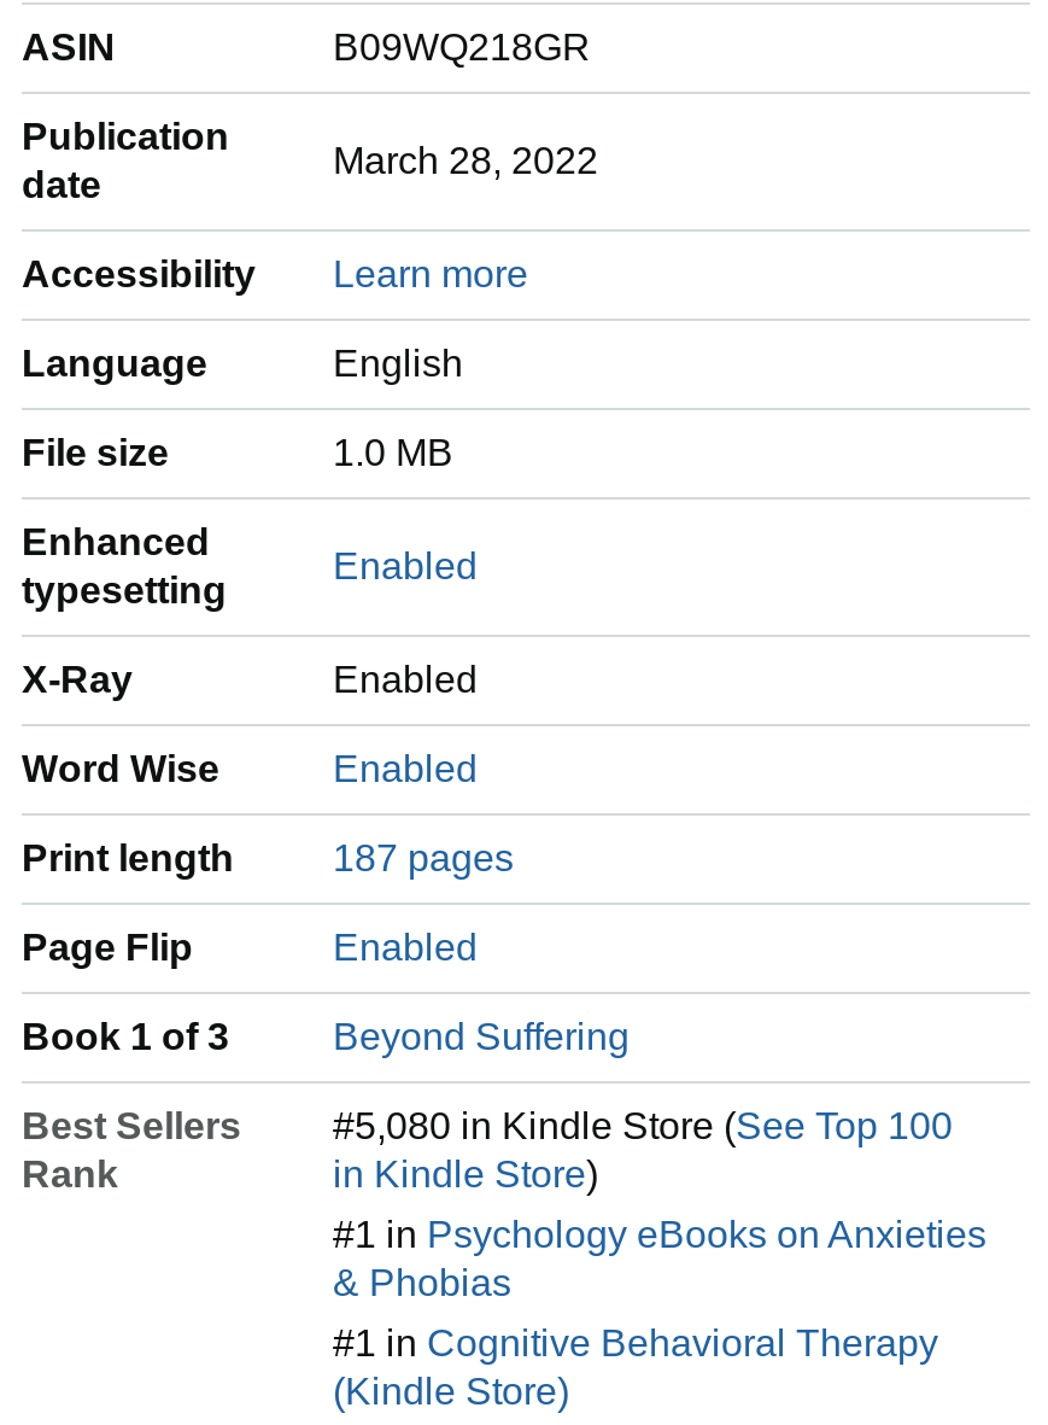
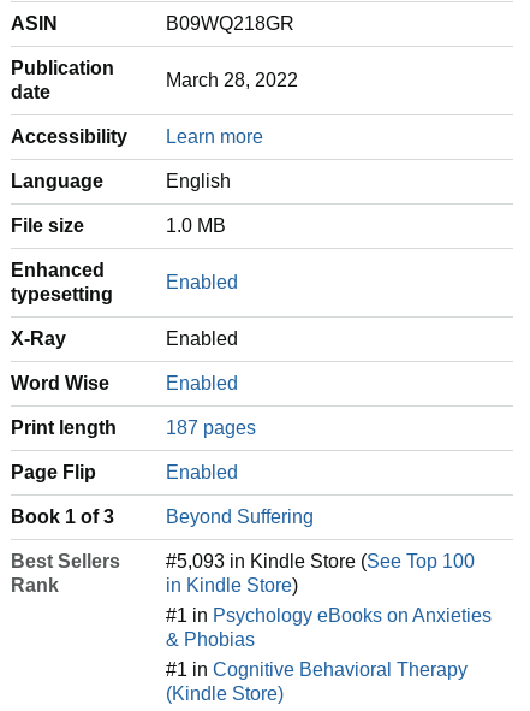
[333,1106,953,1147] #5,080 in Kindle Store (See Top 100 -> [166,551,475,572] #5,093 in Kindle Store (See Top 100

